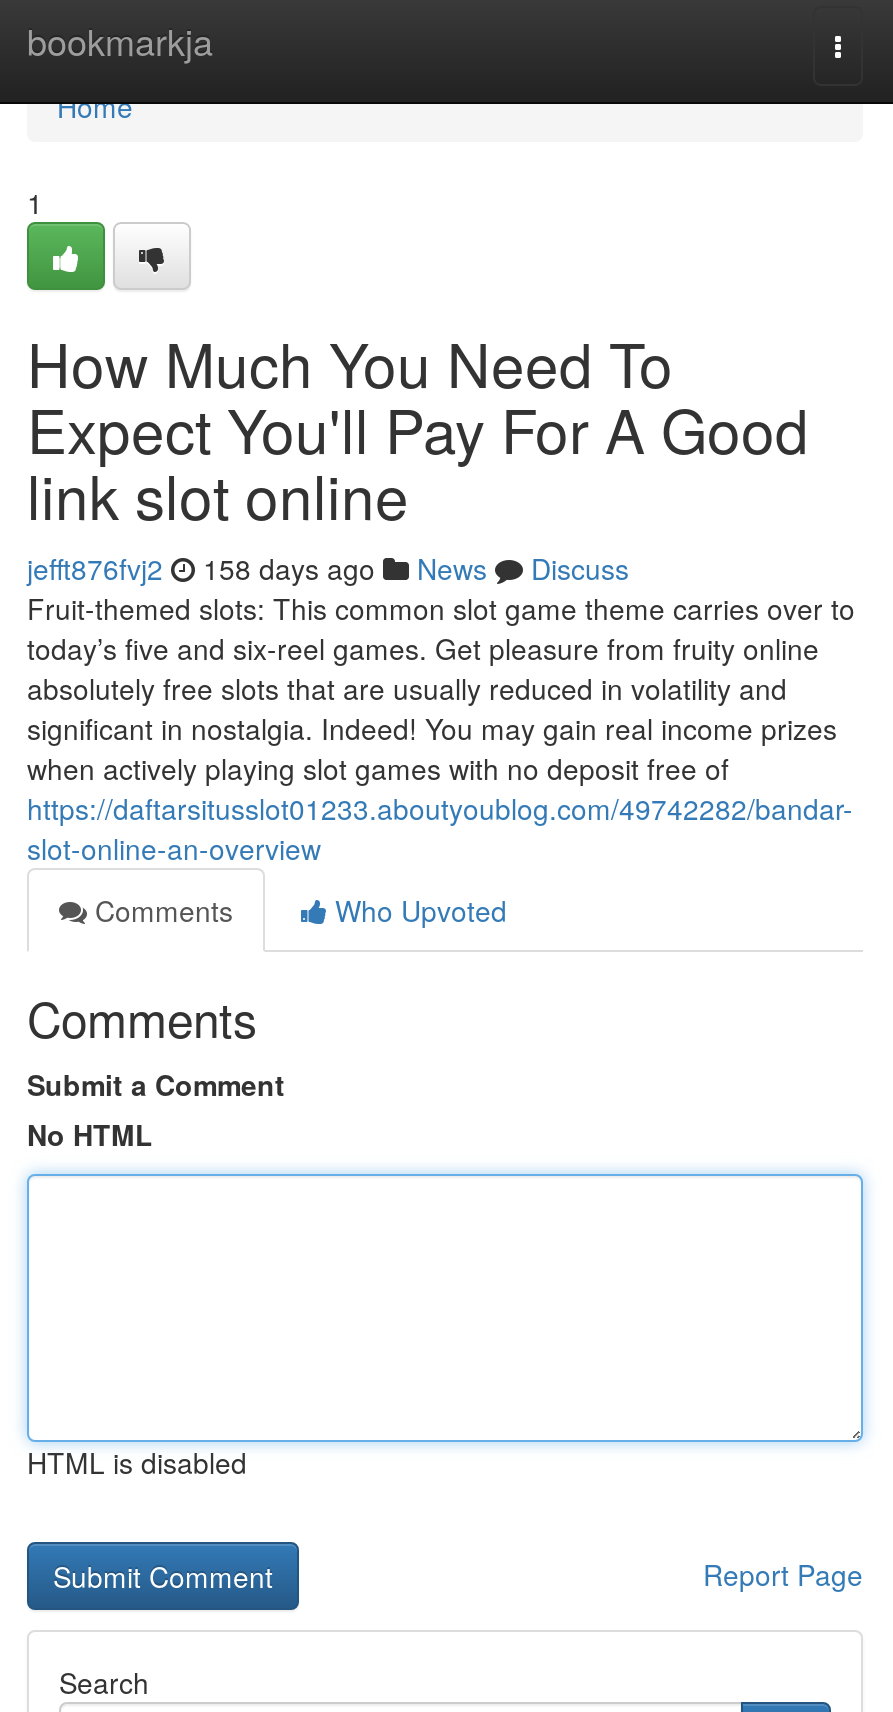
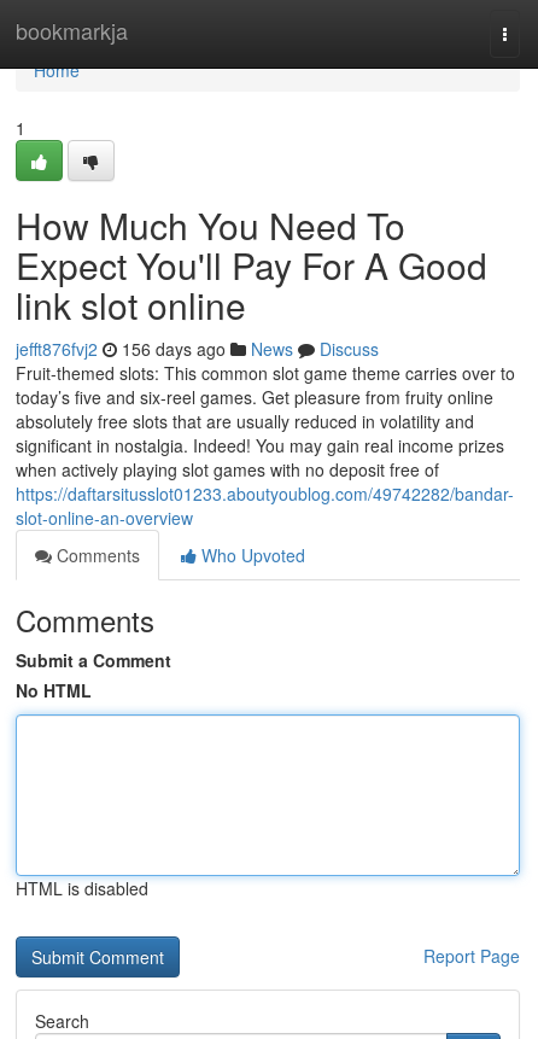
[27,548,629,588] jefft876fvj2 158 days ago News Discuss -> [16,337,379,361] jefft876fvj2 156 days ago News Discuss

